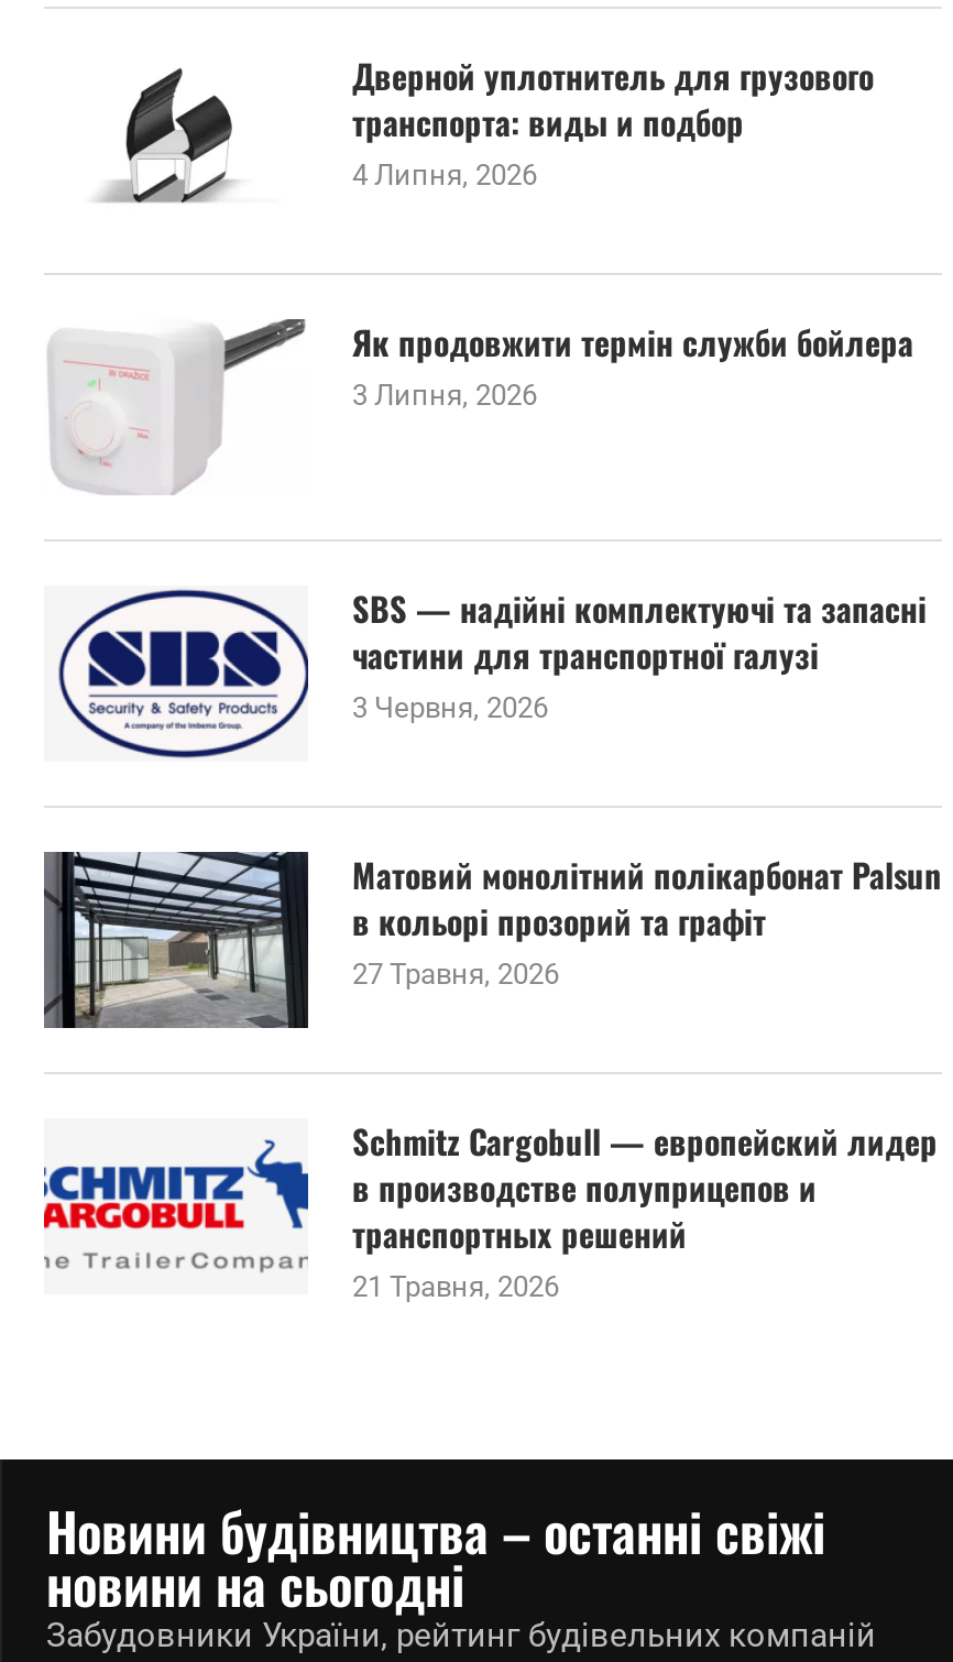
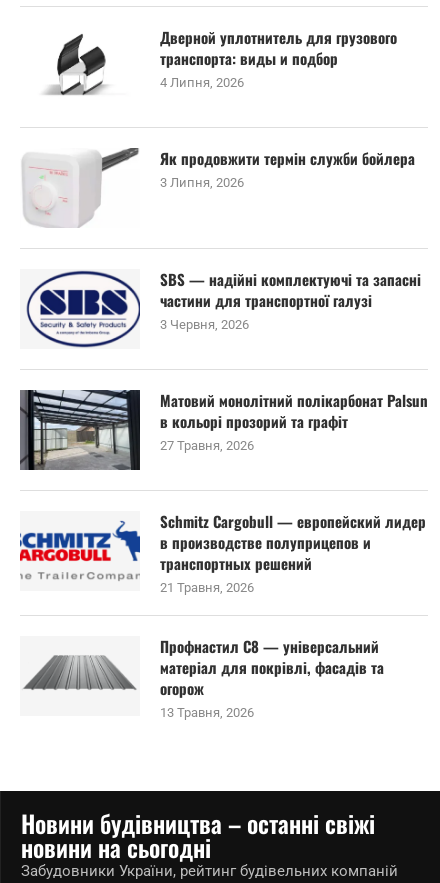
none -> [20,635,384,720] [image] | Профнастил С8 — універсальний | матеріал для покрівлі, фасадів та | огорож | 13 Травня, 2026

